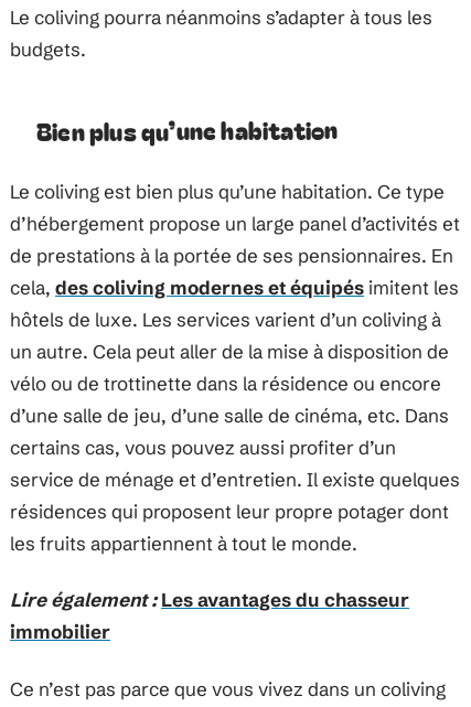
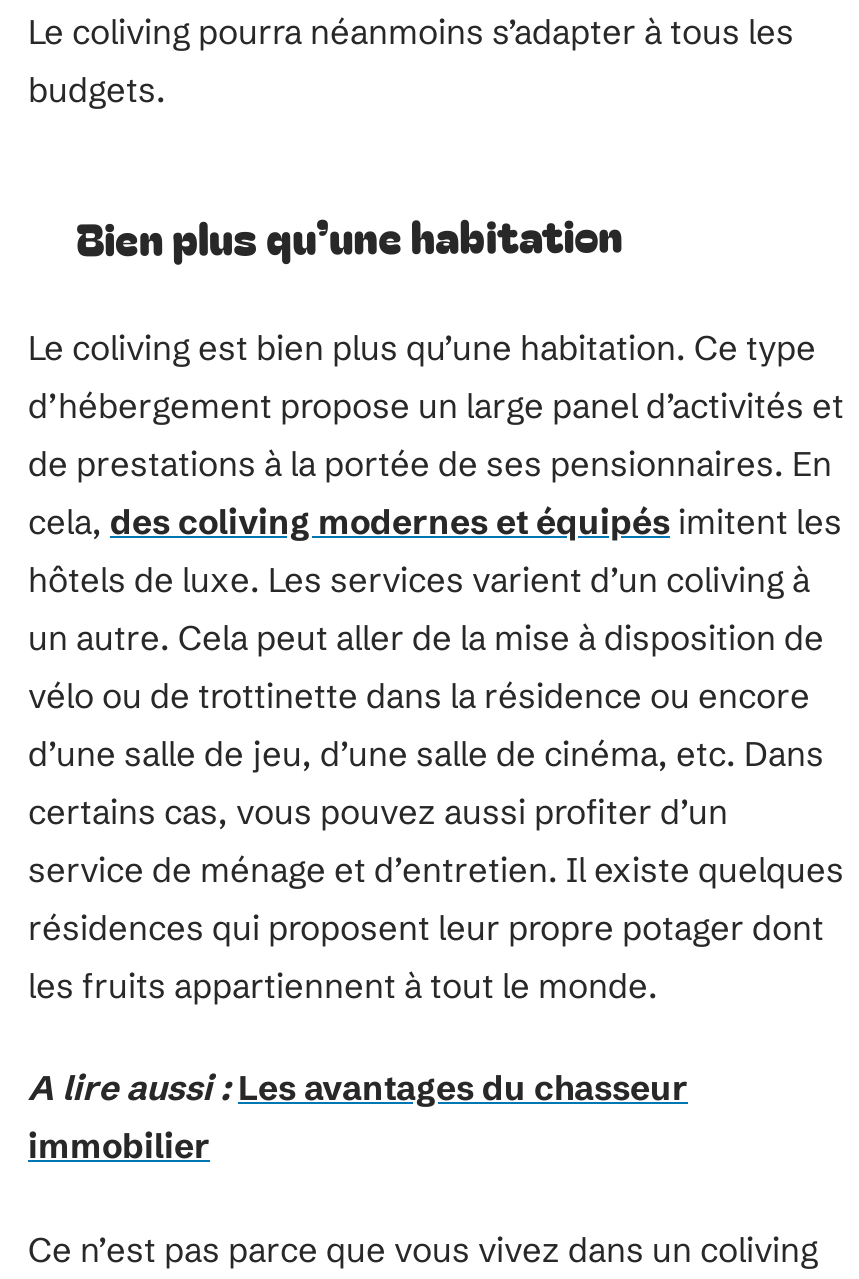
[10,588,409,612] Lire également : Les avantages du chasseur -> [28,1067,688,1109] A lire aussi : Les avantages du chasseur

